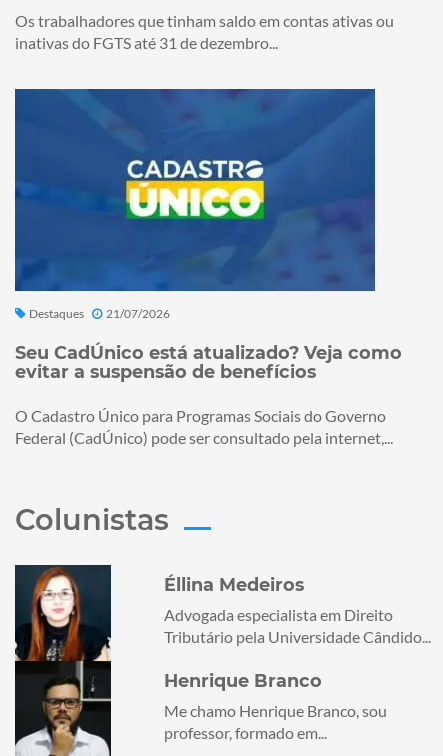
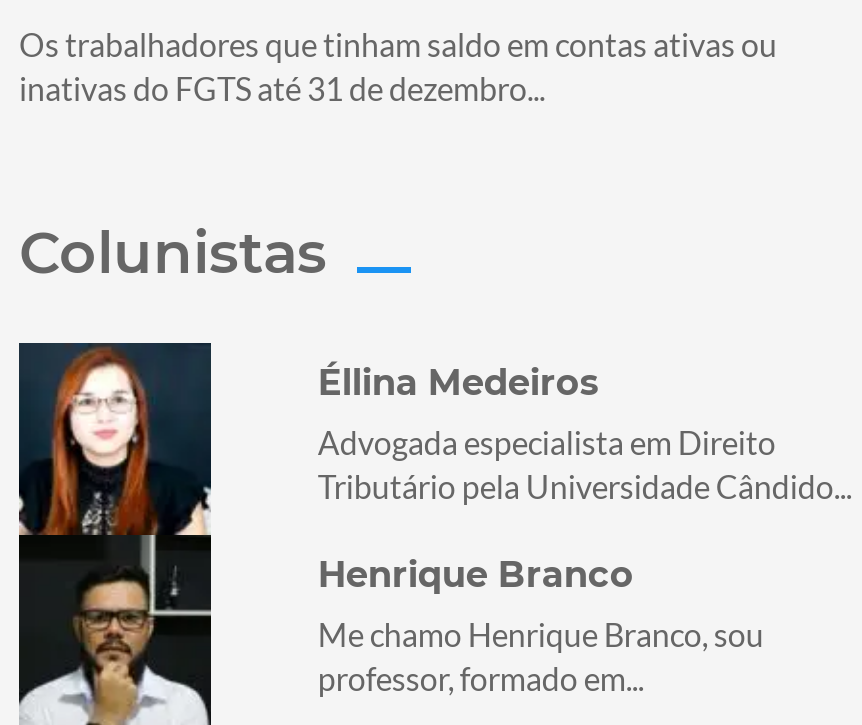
[14,88,402,447] [image] | Destaques | 21/07/2026 | Seu CadÚnico está atualizado? Veja como | evitar a suspensão de benefícios | O Cadastro Único para Programas Sociais do Governo | Federal (CadÚnico) pode ser consultado pela internet,... -> none

